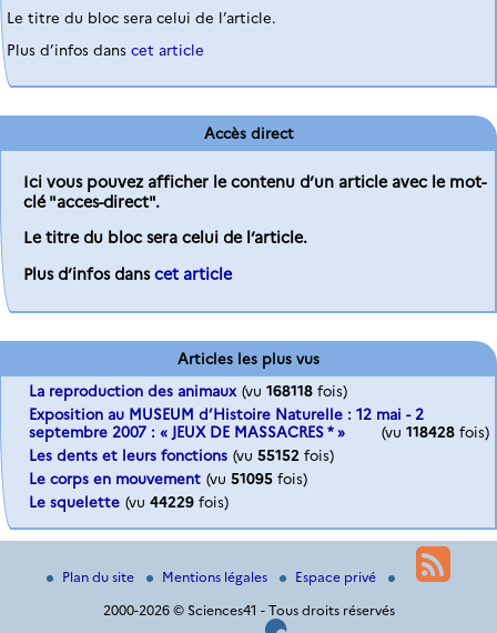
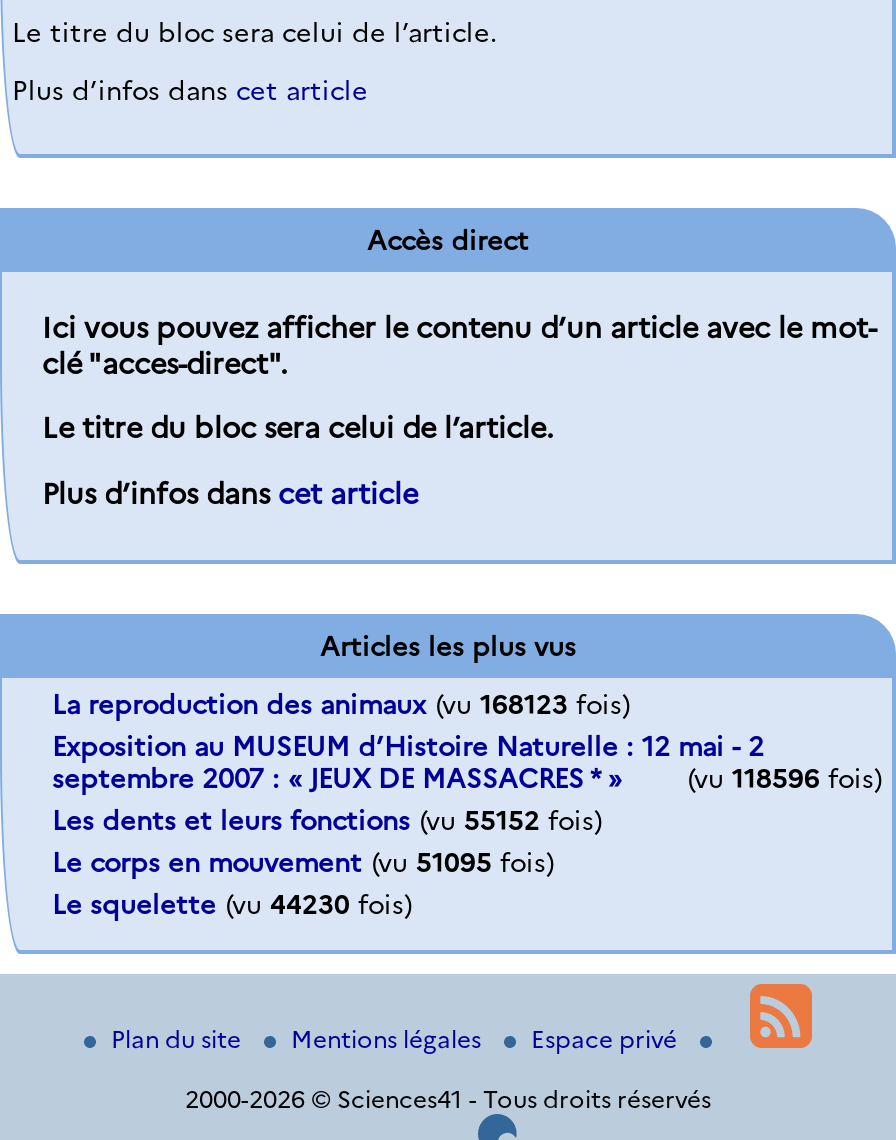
[29,382,347,400] La reproduction des animaux (vu 168118 fois) -> [52,688,630,720] La reproduction des animaux (vu 168123 fois)
[382,423,489,441] (vu 118428 fois) -> [688,762,882,794] (vu 118596 fois)
[29,493,229,511] Le squelette (vu 44229 fois) -> [52,888,412,920] Le squelette (vu 44230 fois)

